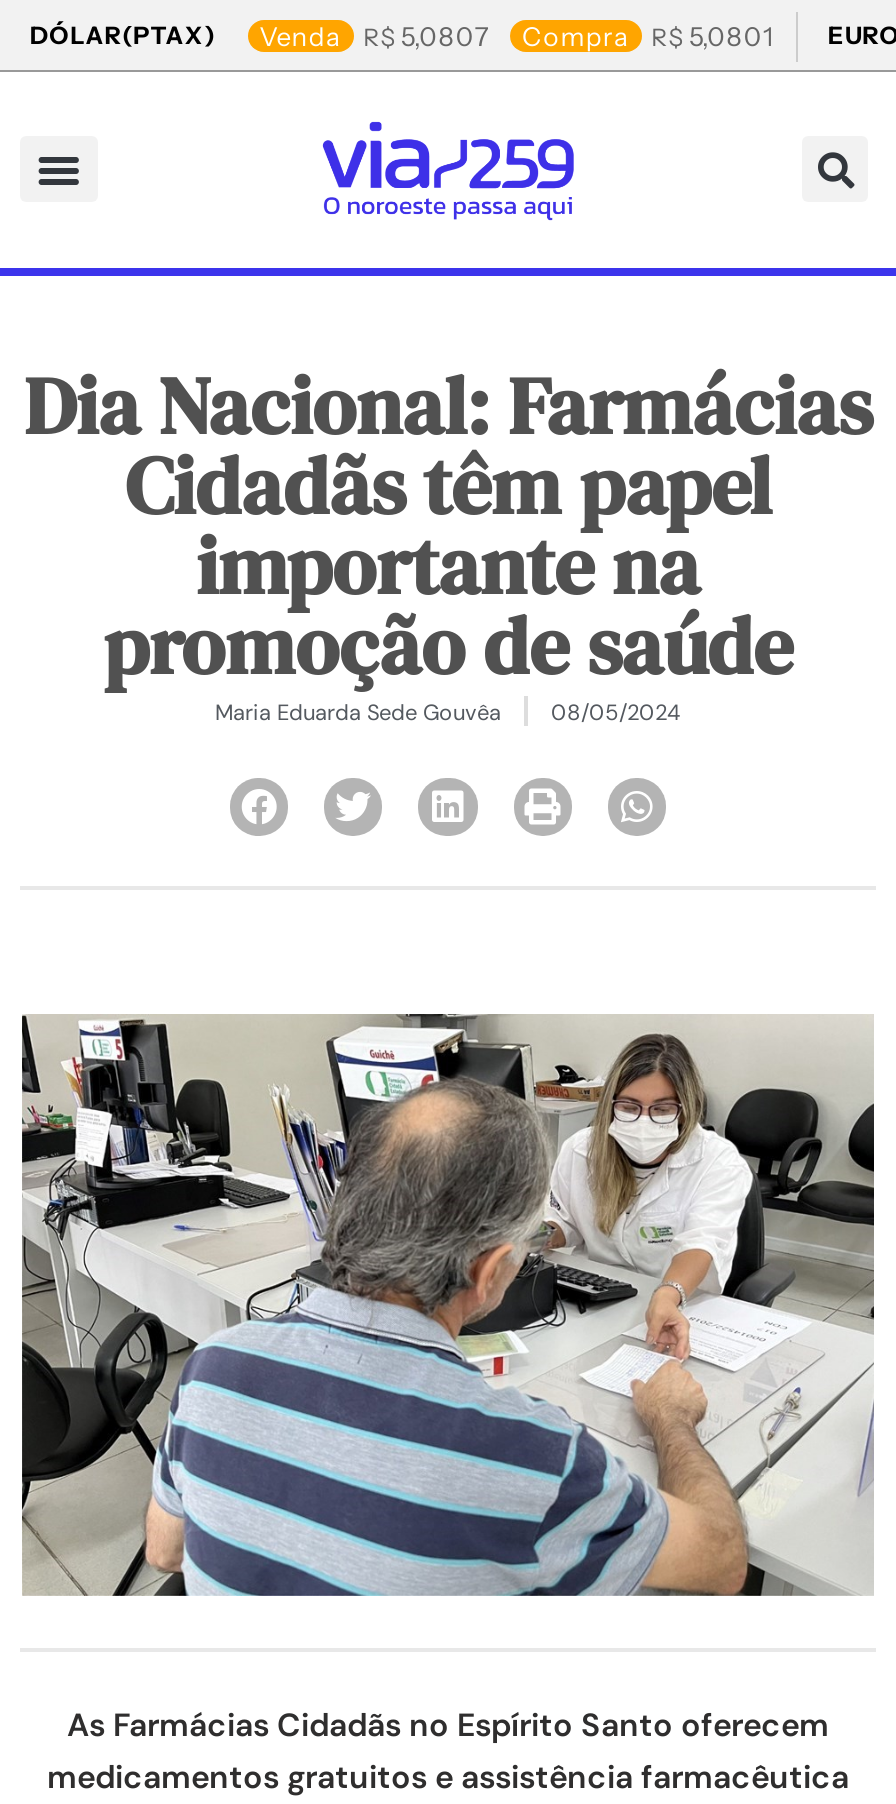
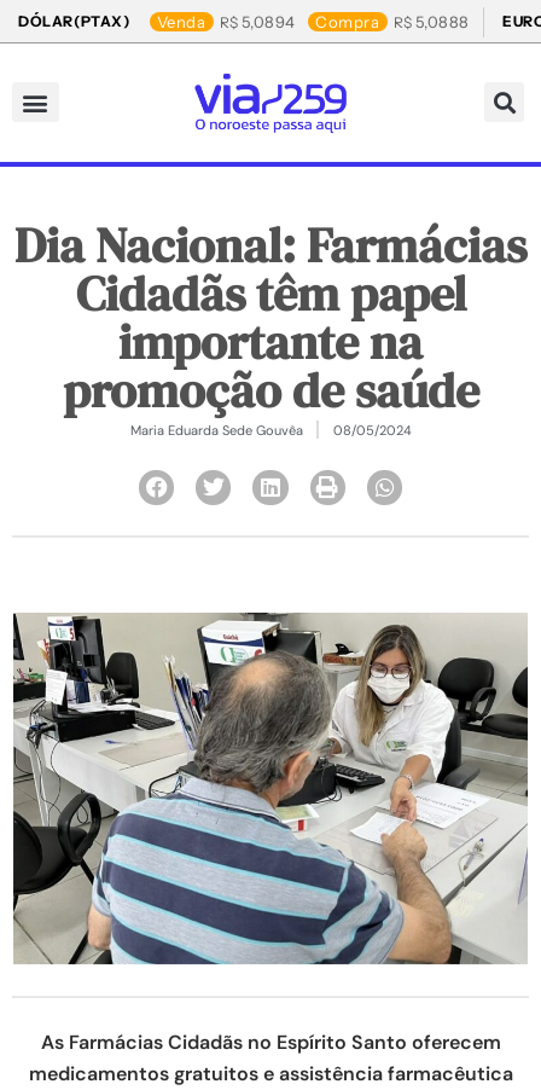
[401,20,490,52] 5,0807 -> [242,12,296,31] 5,0894
[689,20,774,52] 5,0801 -> [416,12,470,31] 5,0888

